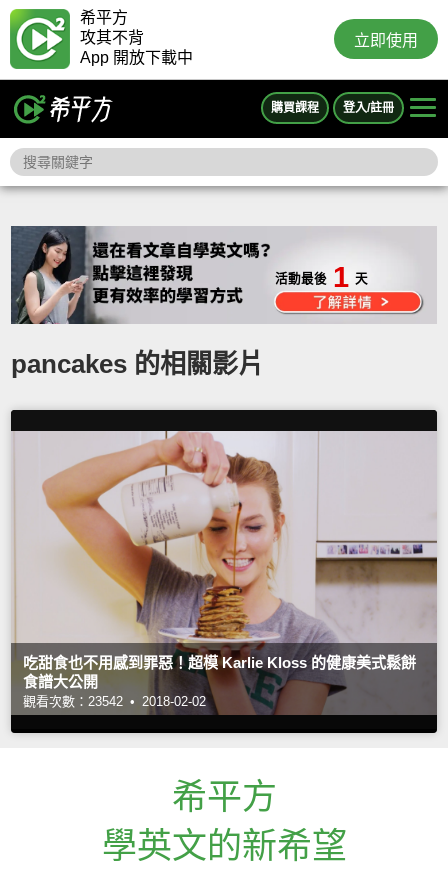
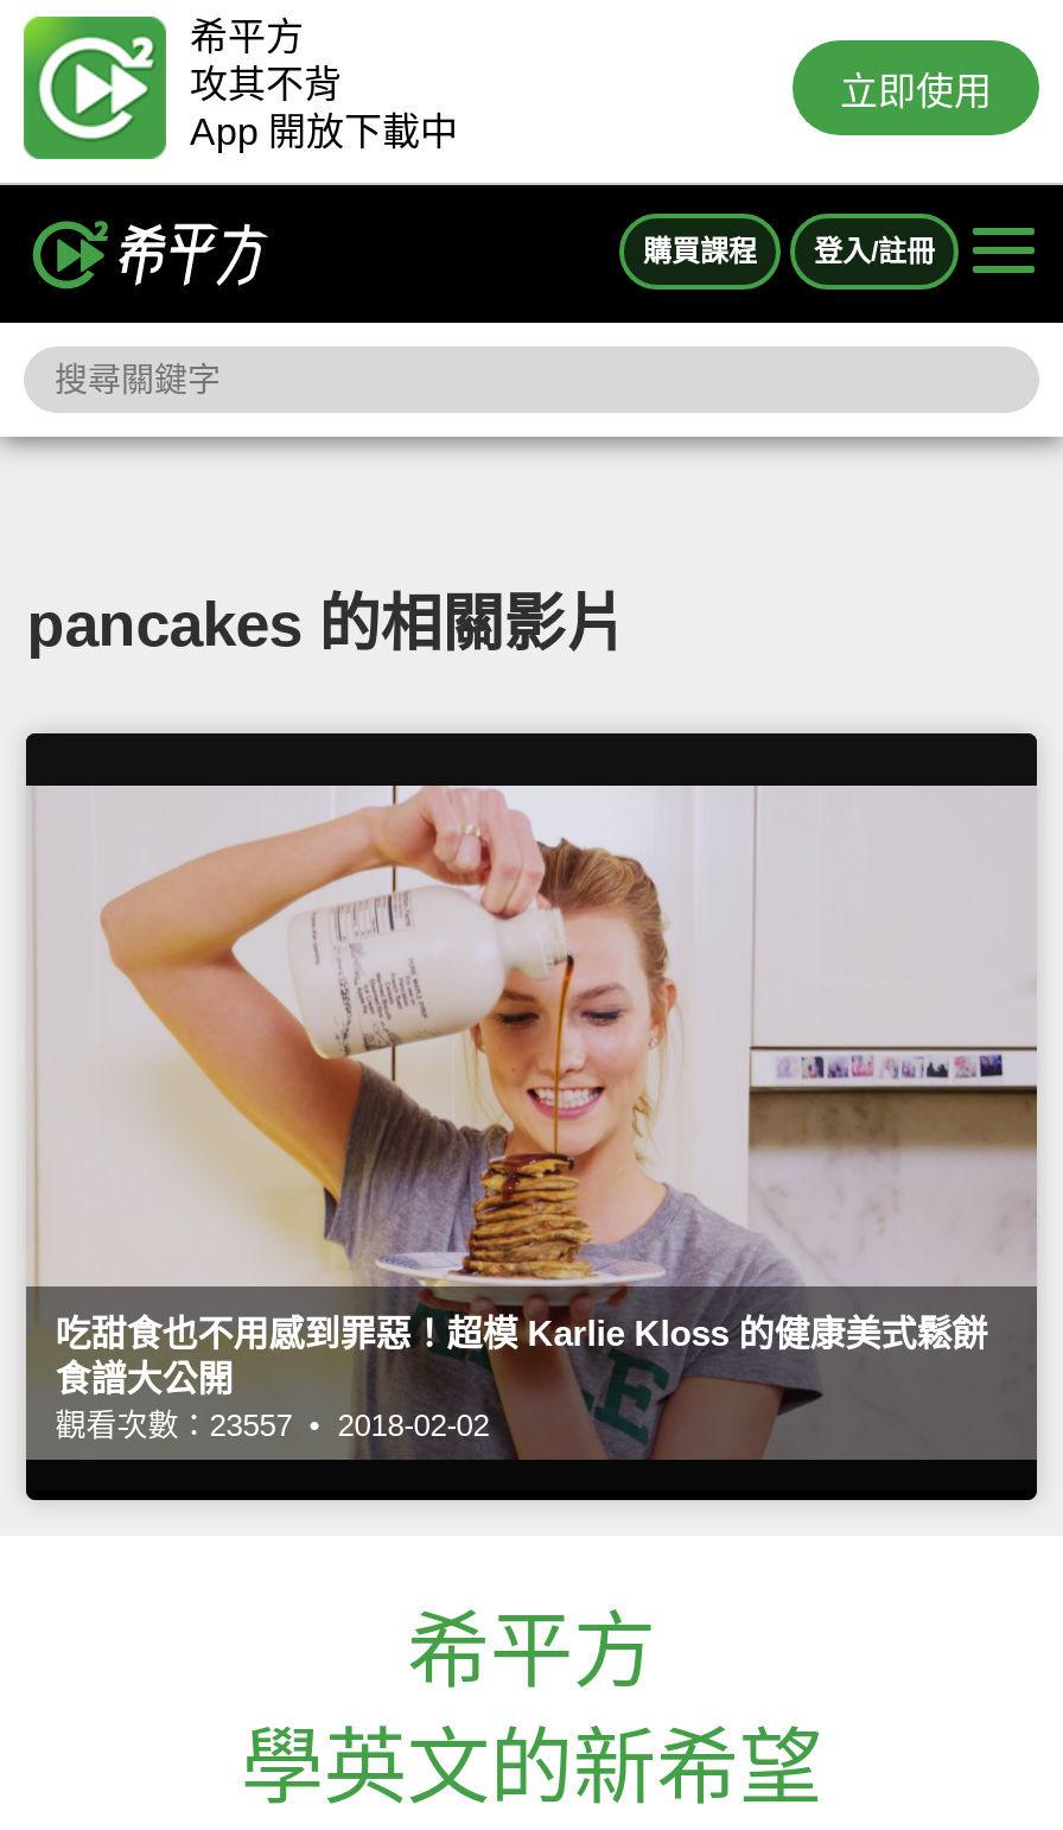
[275,261,368,293] 活動最後 1 天 -> none
[23,694,206,709] 觀看次數：23542 • 2018-02-02 -> [55,1408,489,1444] 觀看次數：23557 • 2018-02-02

